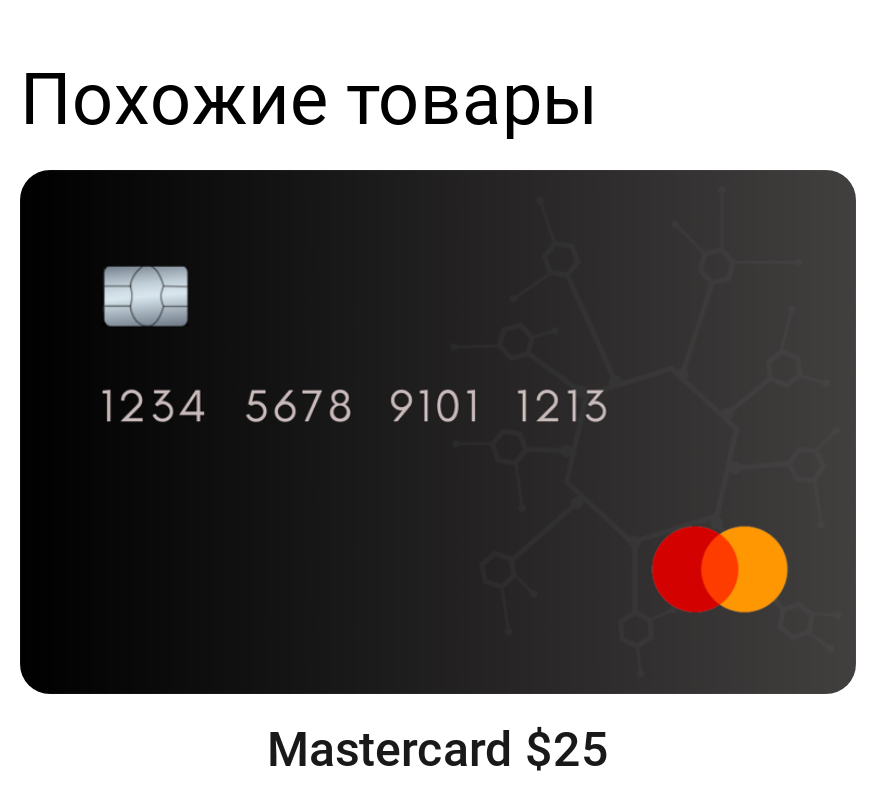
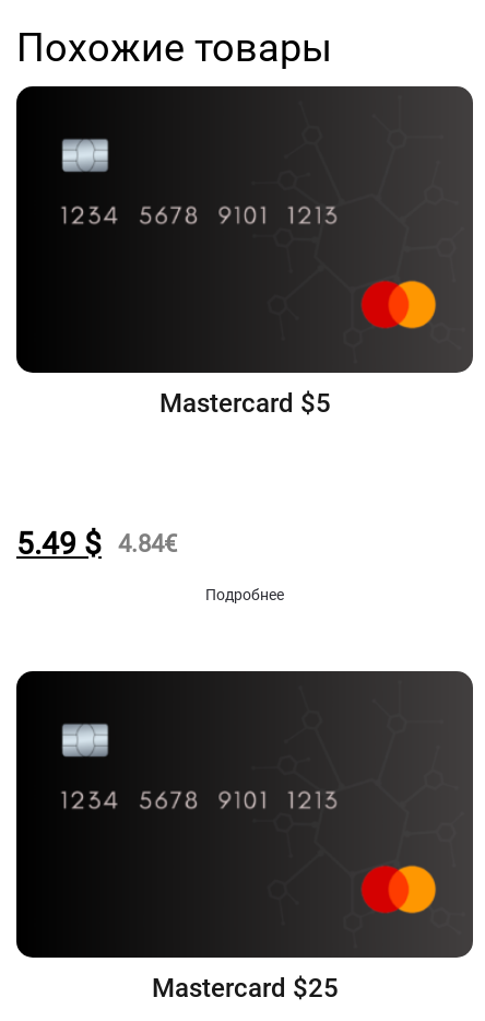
none -> [16,526,284,603] 5.49 $ 4.84€ | Подробнее
none -> [159,388,330,418] Mastercard $5

